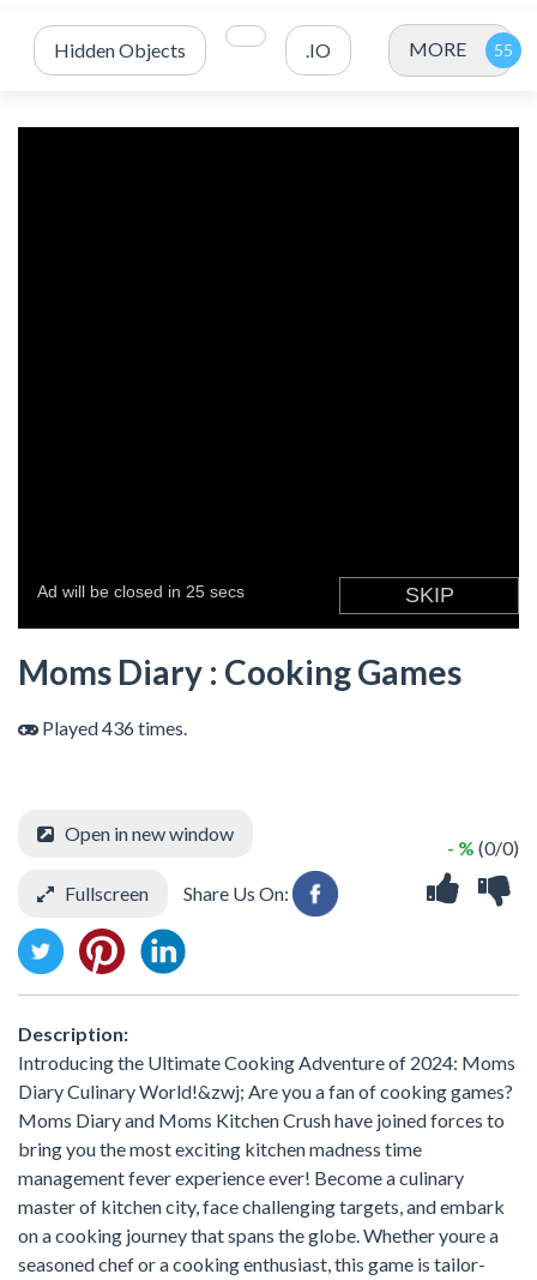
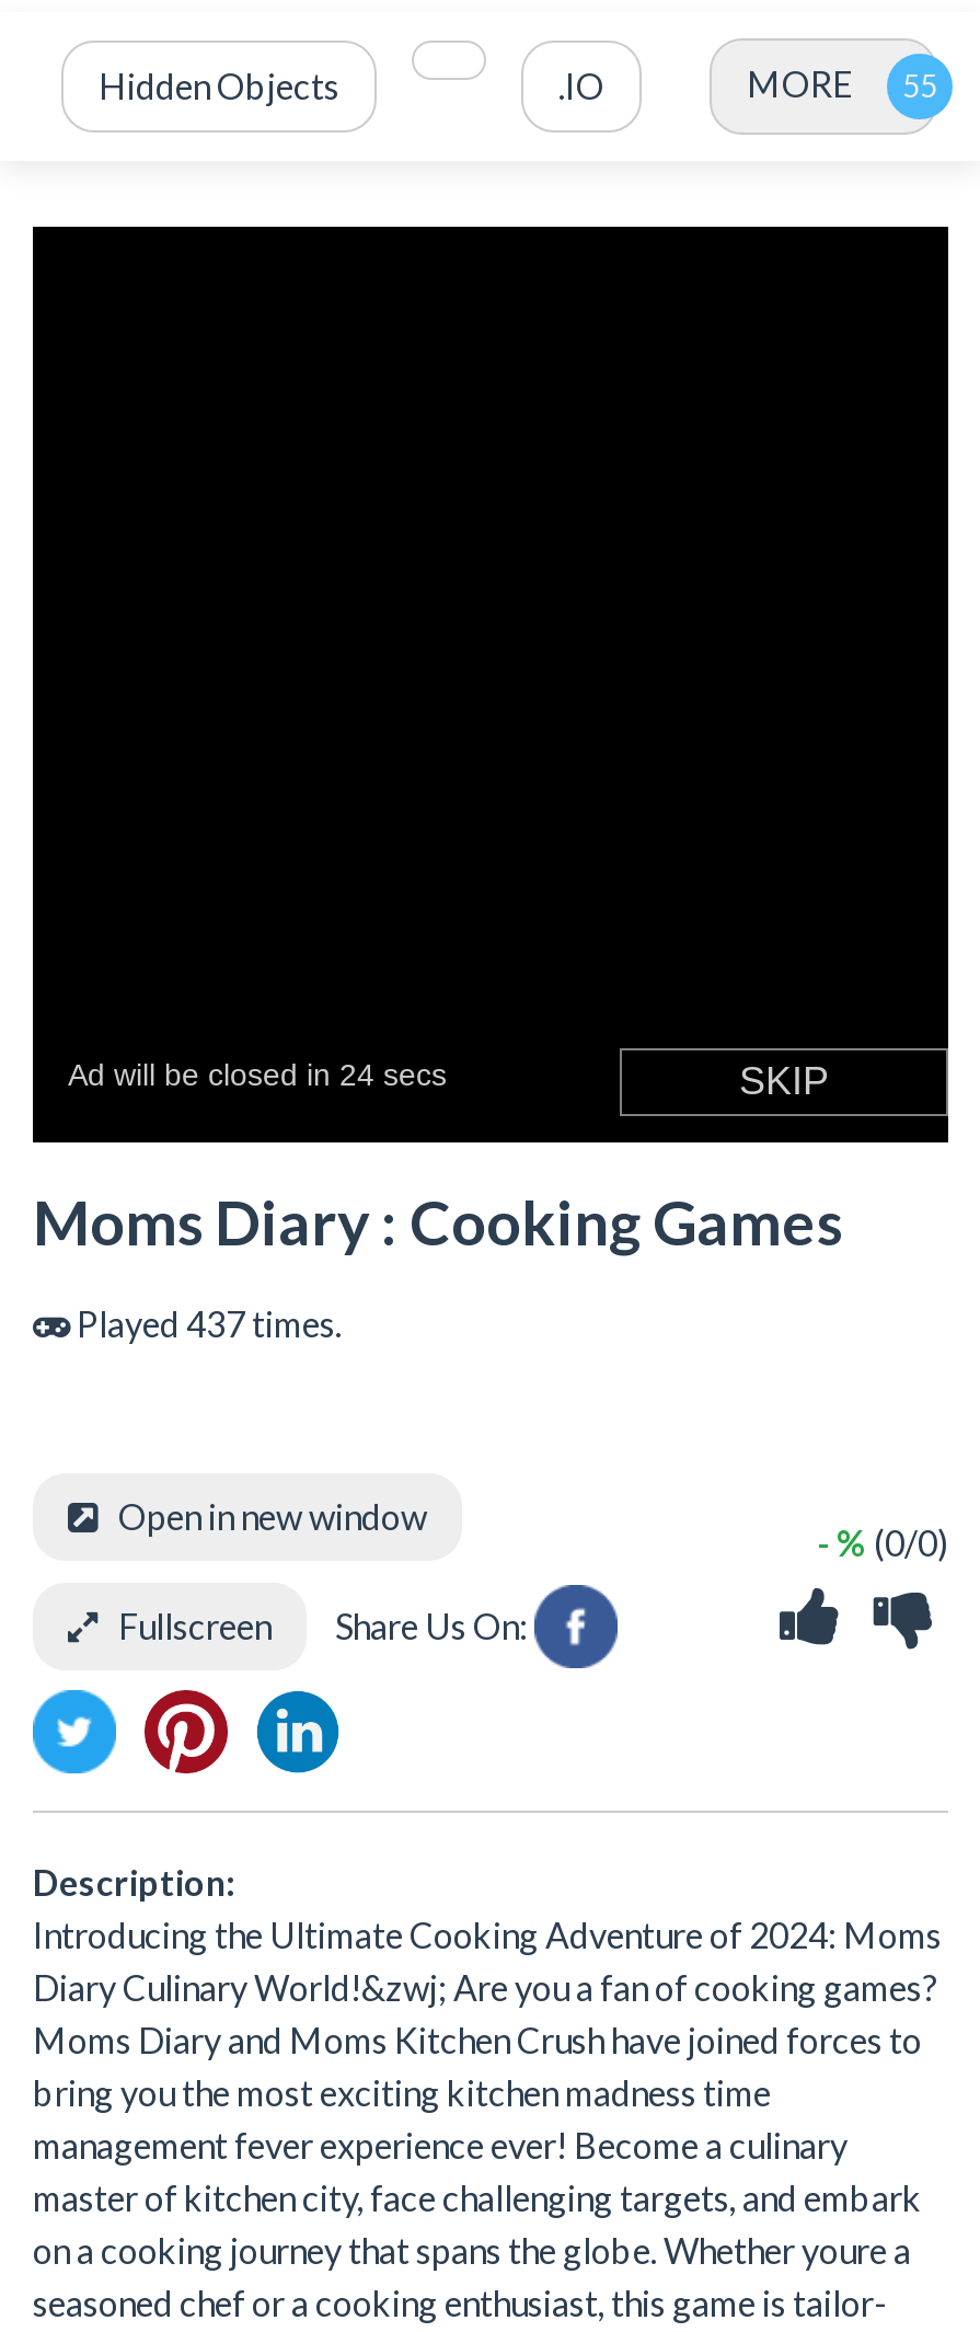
[38,716,187,739] Played 436 times. -> [70,1302,342,1344] Played 437 times.

